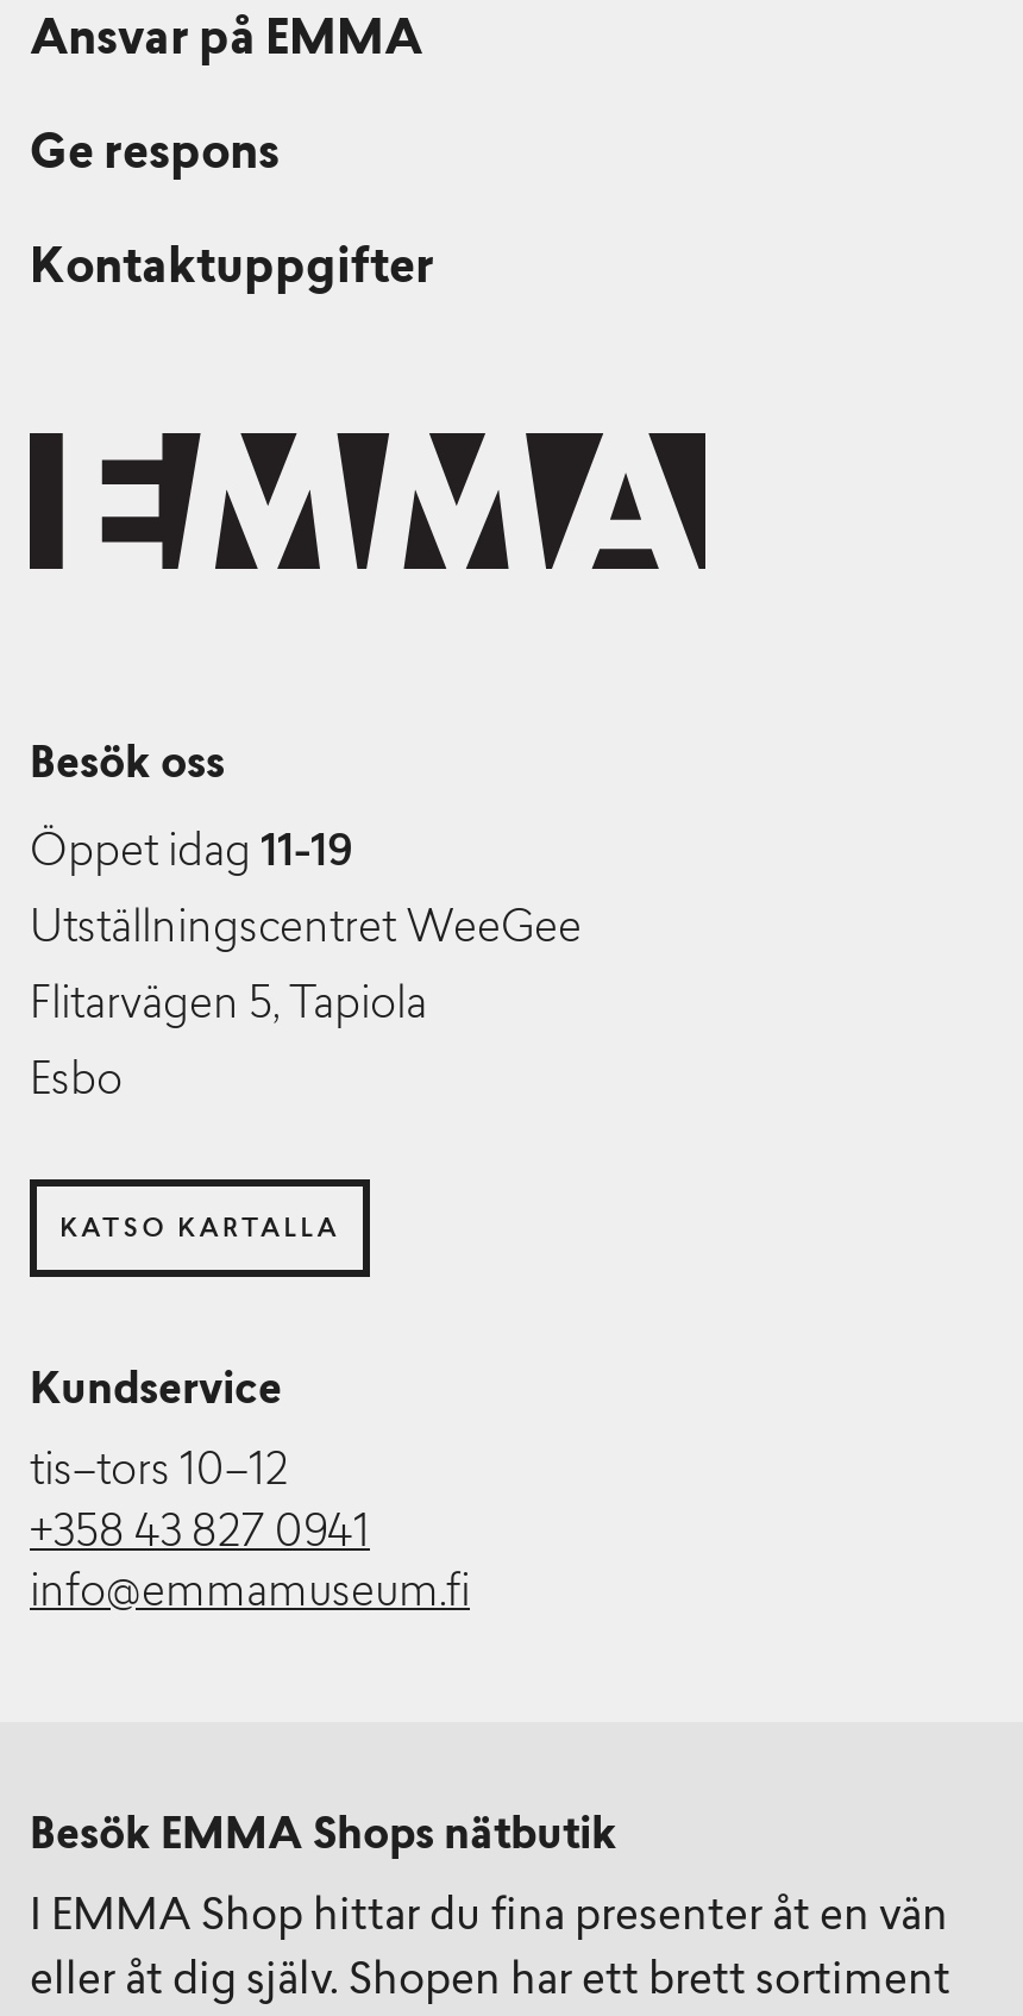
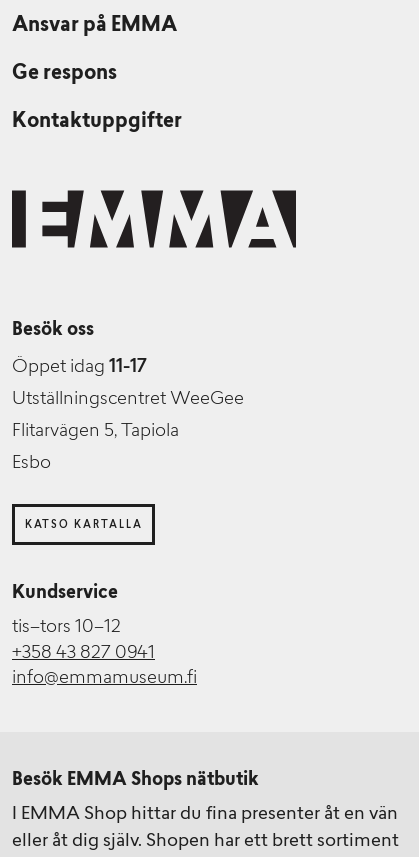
[30,834,353,877] Öppet idag 11-19 -> [12,359,147,377] Öppet idag 11-17

